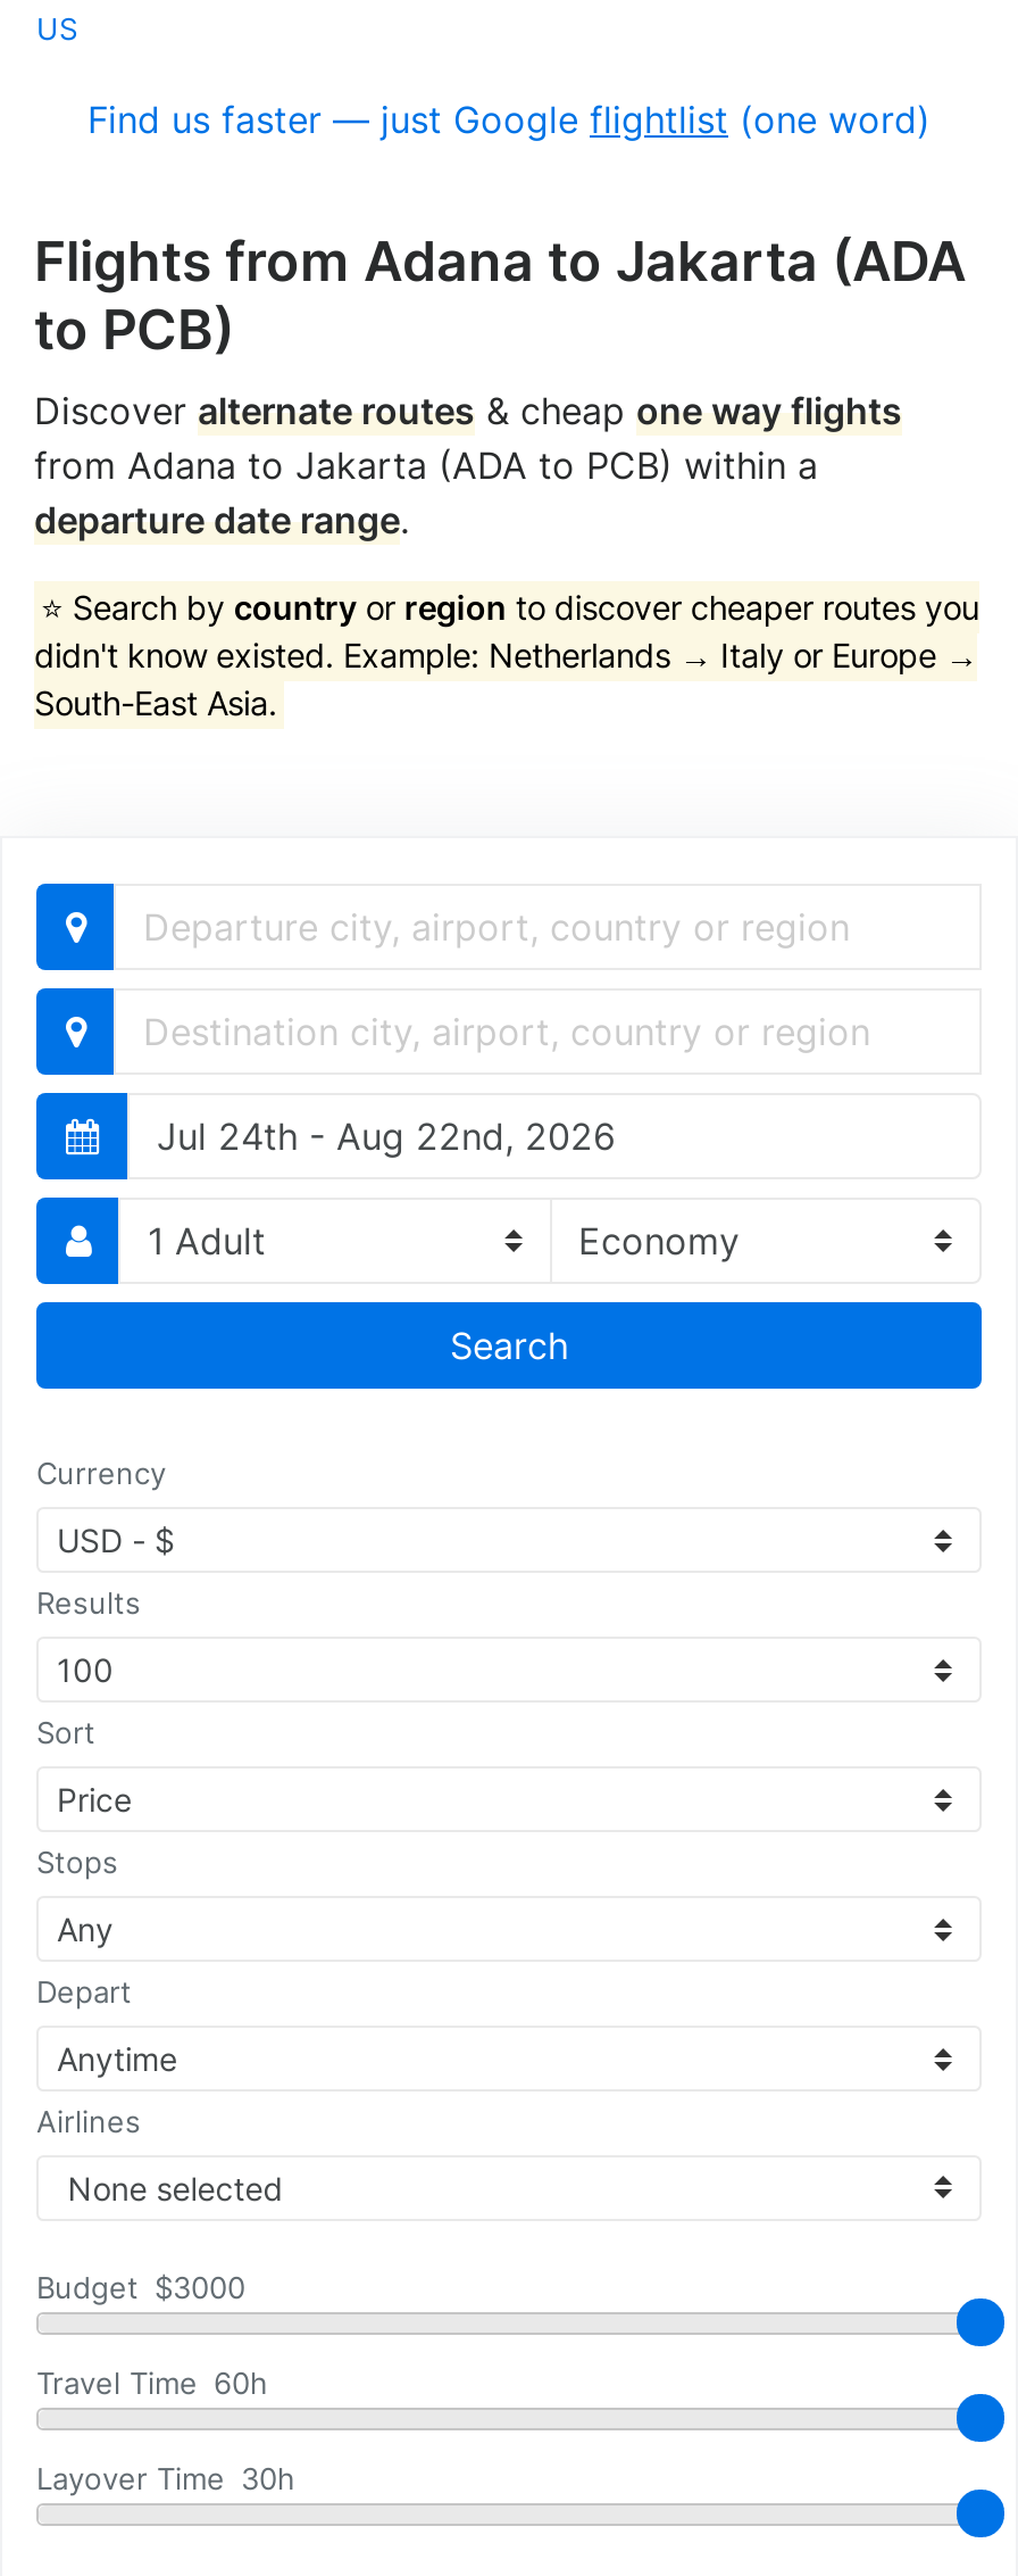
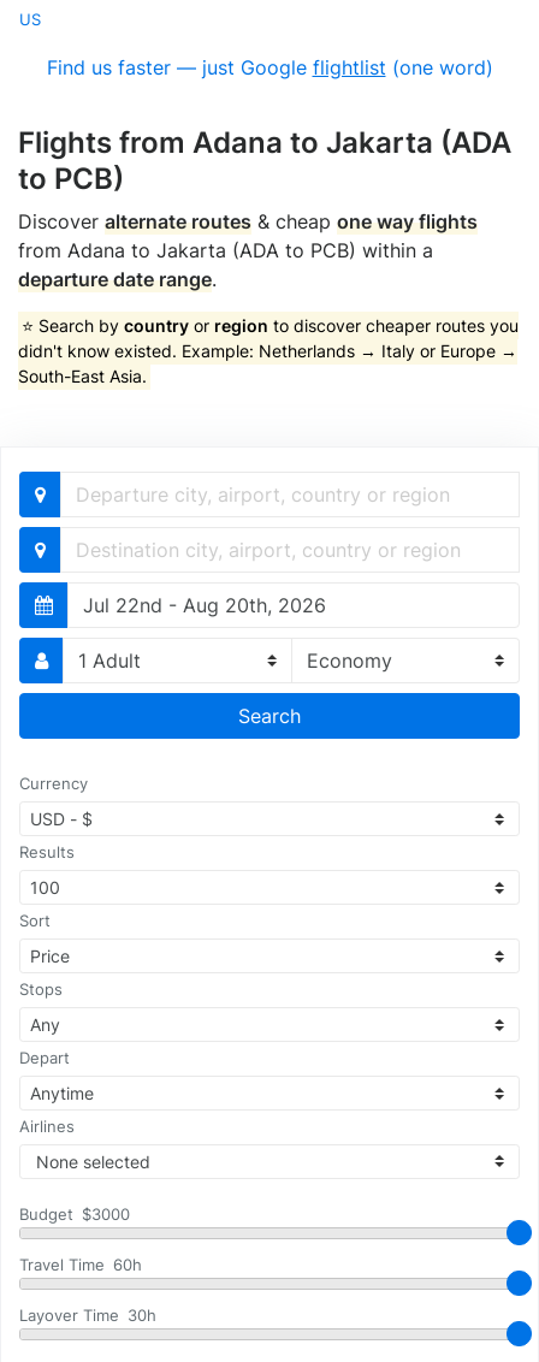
[157,1113,616,1158] Jul 24th - Aug 22nd, 2026 -> [83,593,326,617] Jul 22nd - Aug 20th, 2026

